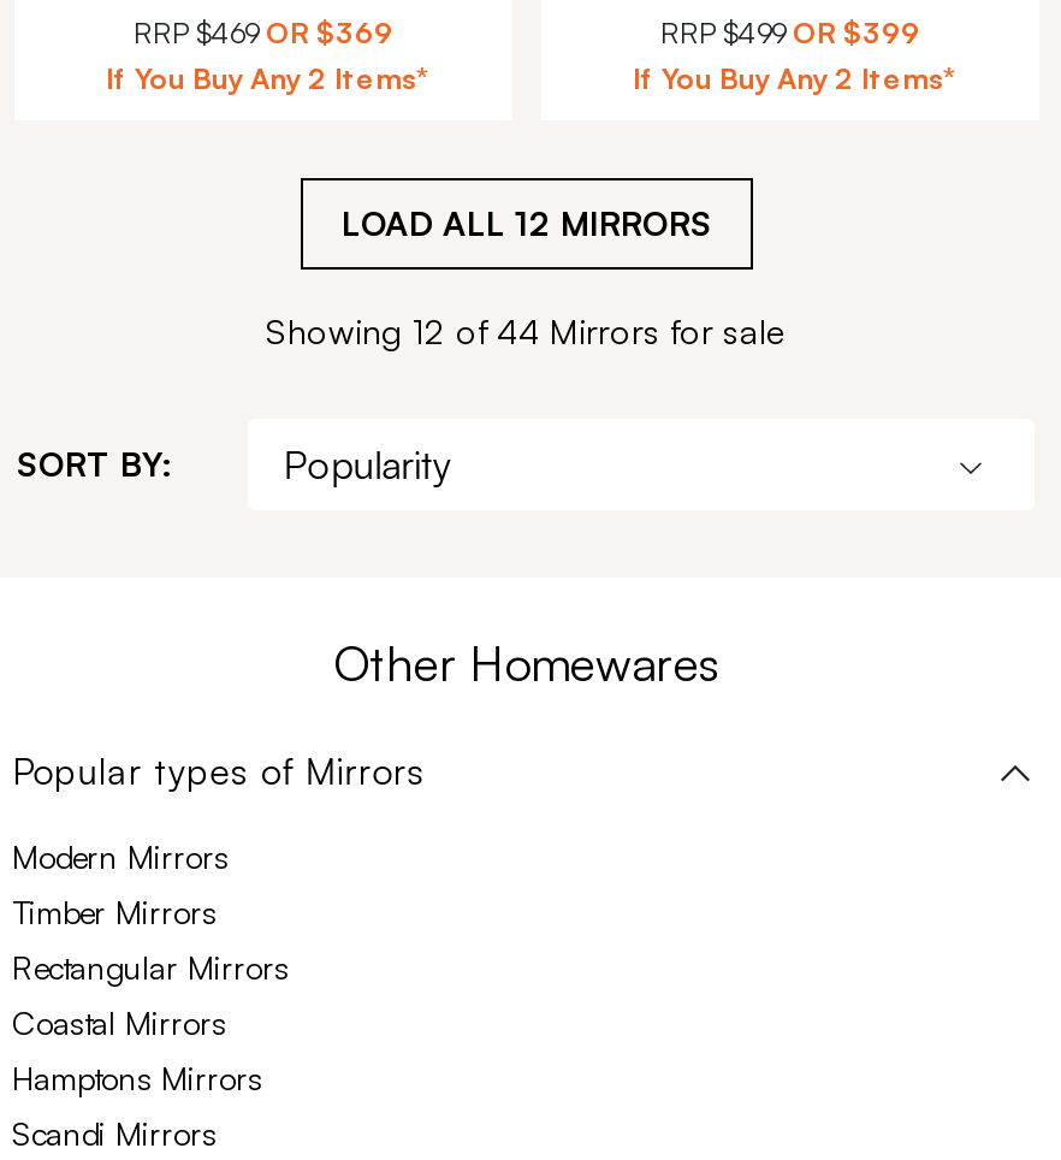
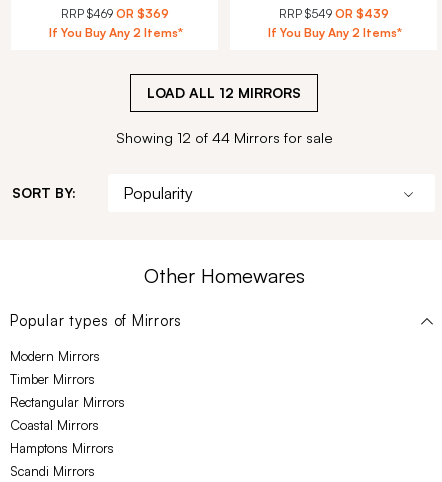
[660,13,920,50] RRP $499 OR $399 -> [278,6,388,21] RRP $549 OR $439

